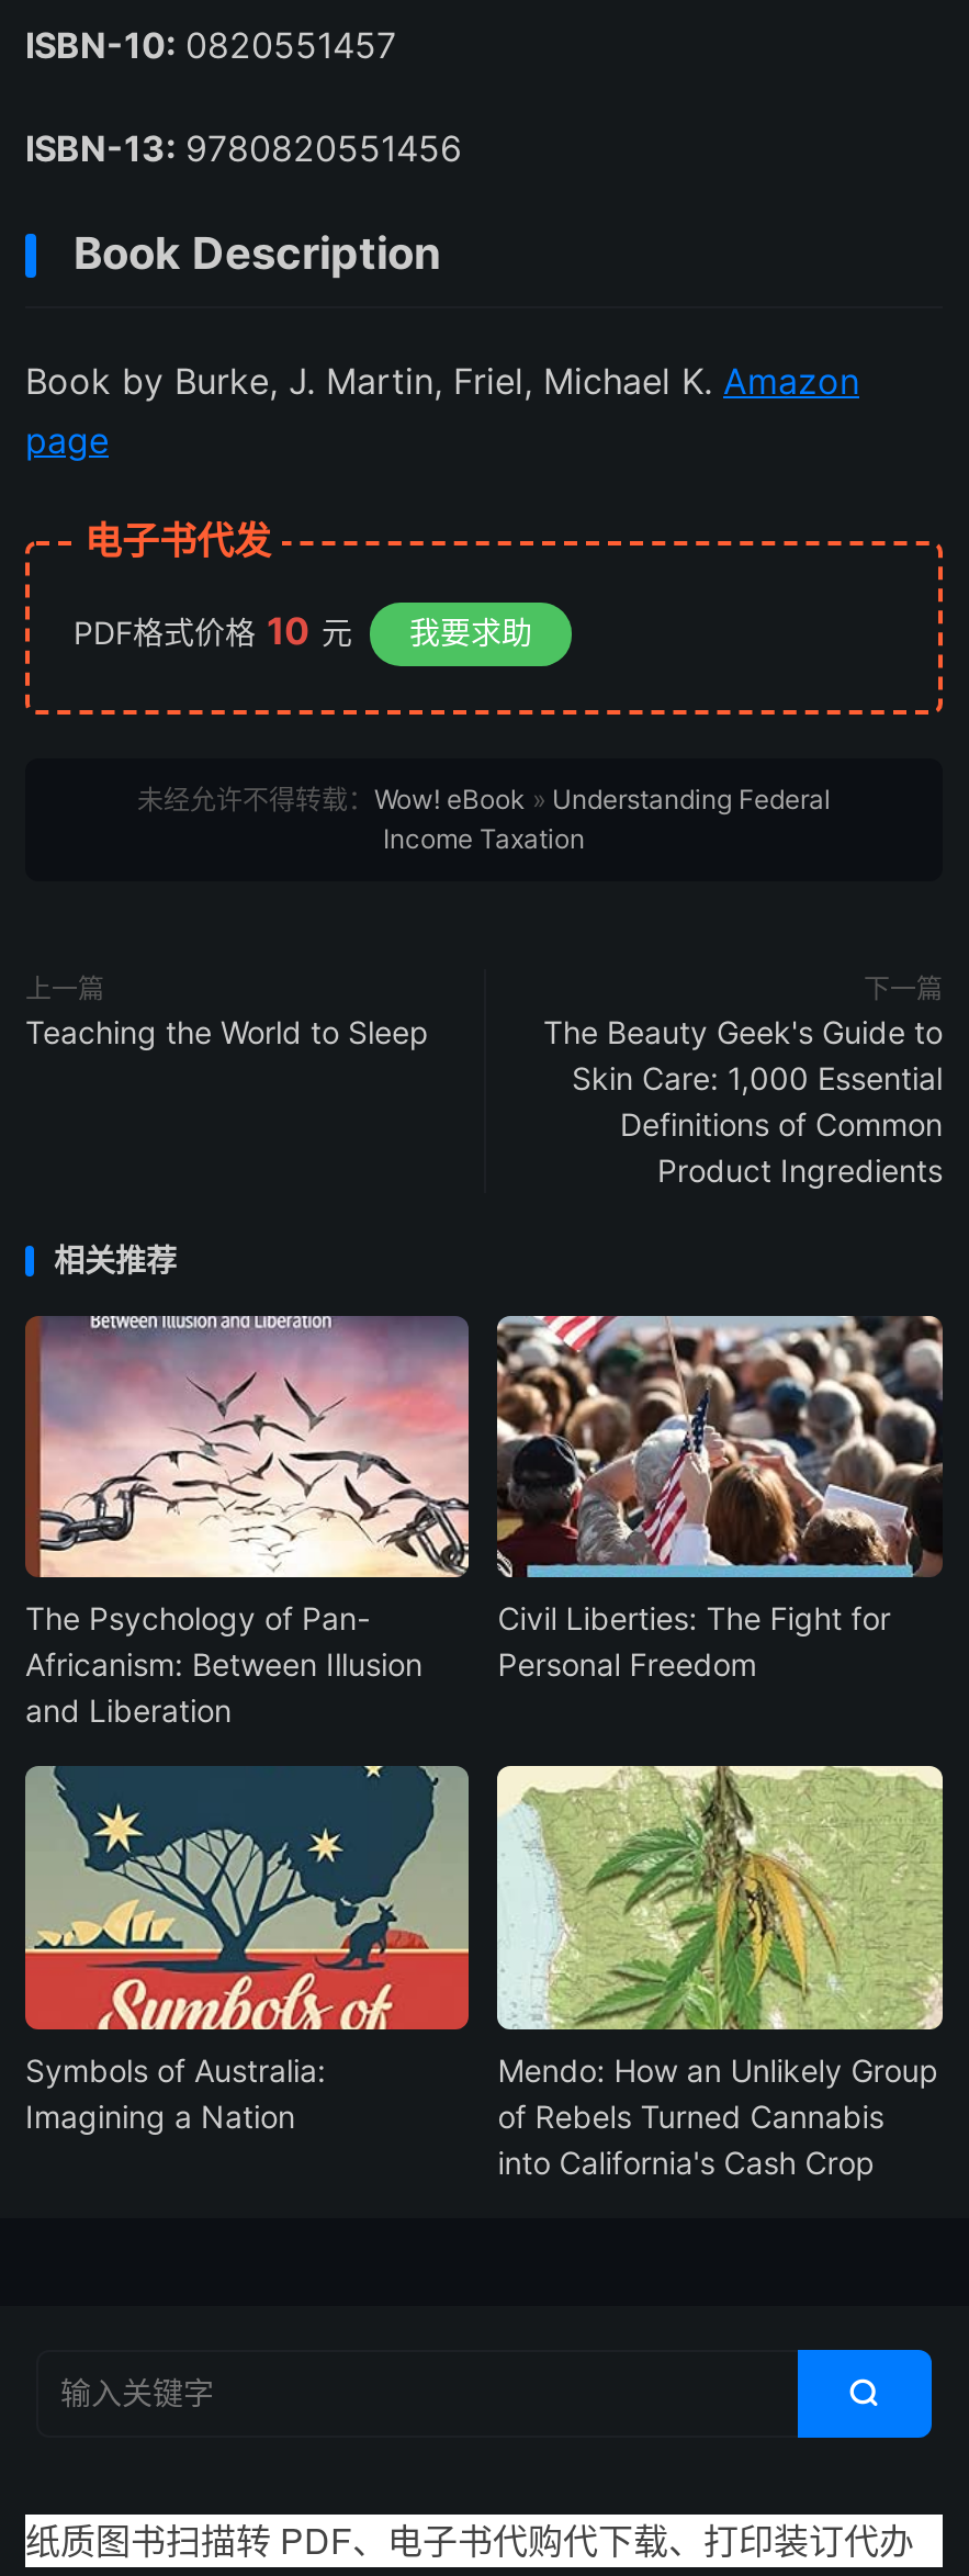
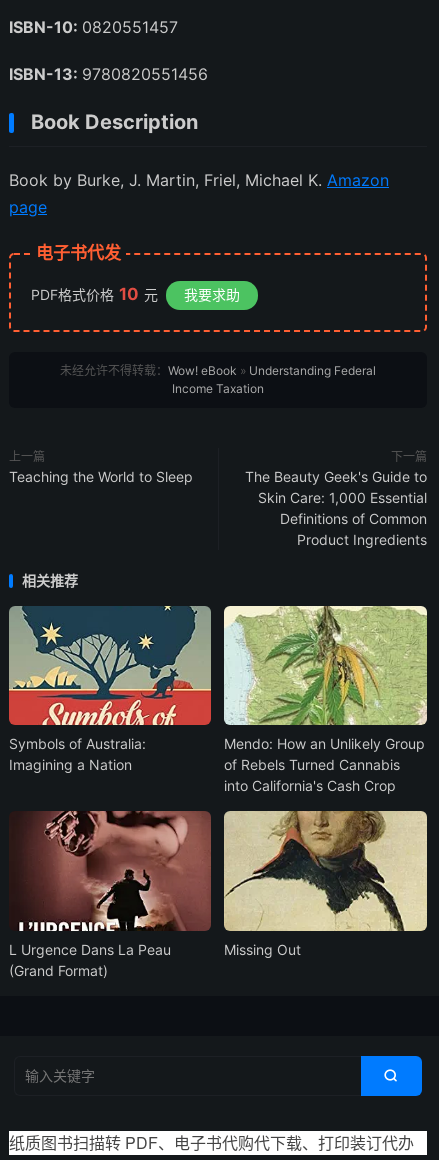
[25,1314,471,1730] [image] | The Psychology of Pan- | Africanism: Between Illusion | and Liberation -> none
[495,1314,945,1684] [image] | Civil Liberties: The Fight for | Personal Freedom -> none
moved [25,1764,947,2181] -> [9,605,429,794]: [image] | Symbols of Australia: | Imagining a Nation | Mendo: How an Unlikely Group | of Rebels Turned Cannabis | into California's Cash Crop
none -> [9,810,212,979] [image] | L Urgence Dans La Peau | (Grand Format)
none -> [223,810,428,958] [image] | Missing Out

